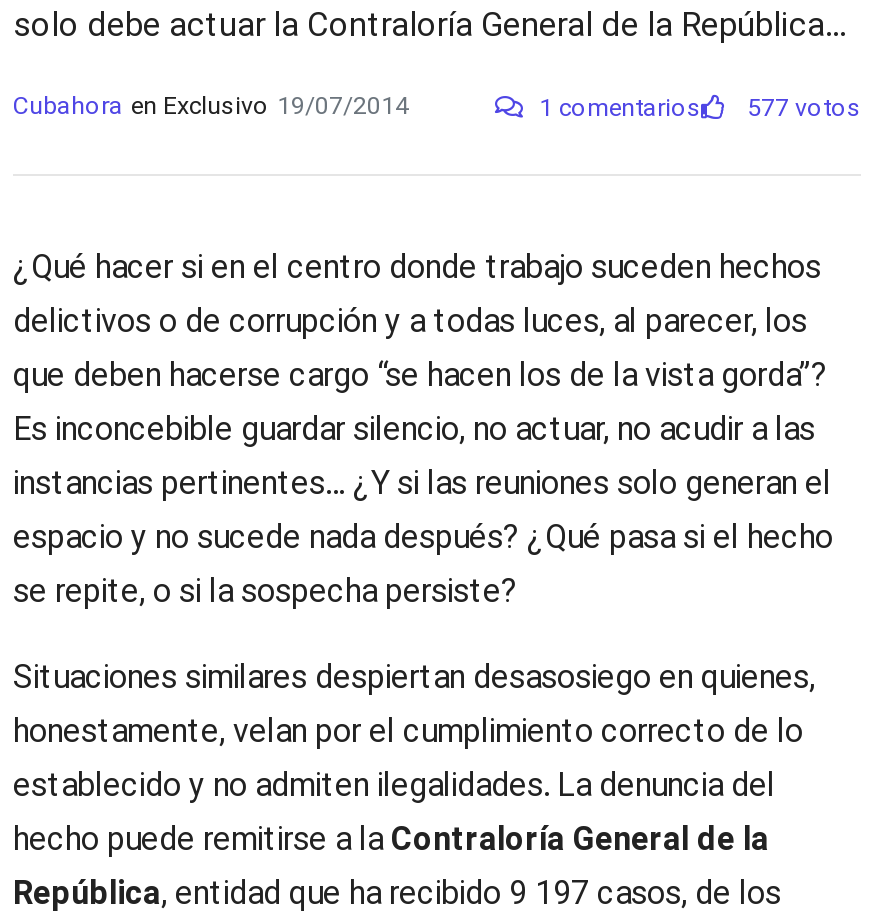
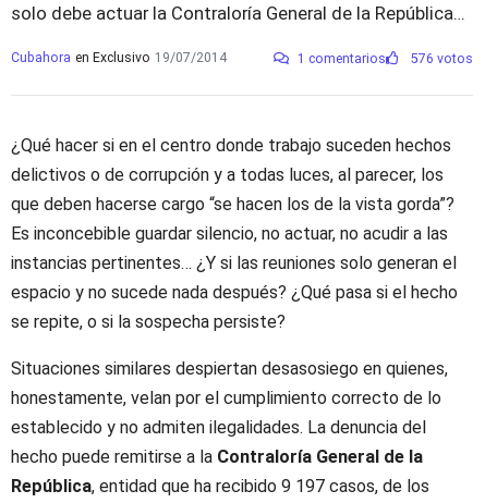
[539,94,861,122] 1 comentarios 577 votos -> [298,51,473,66] 1 comentarios 576 votos

